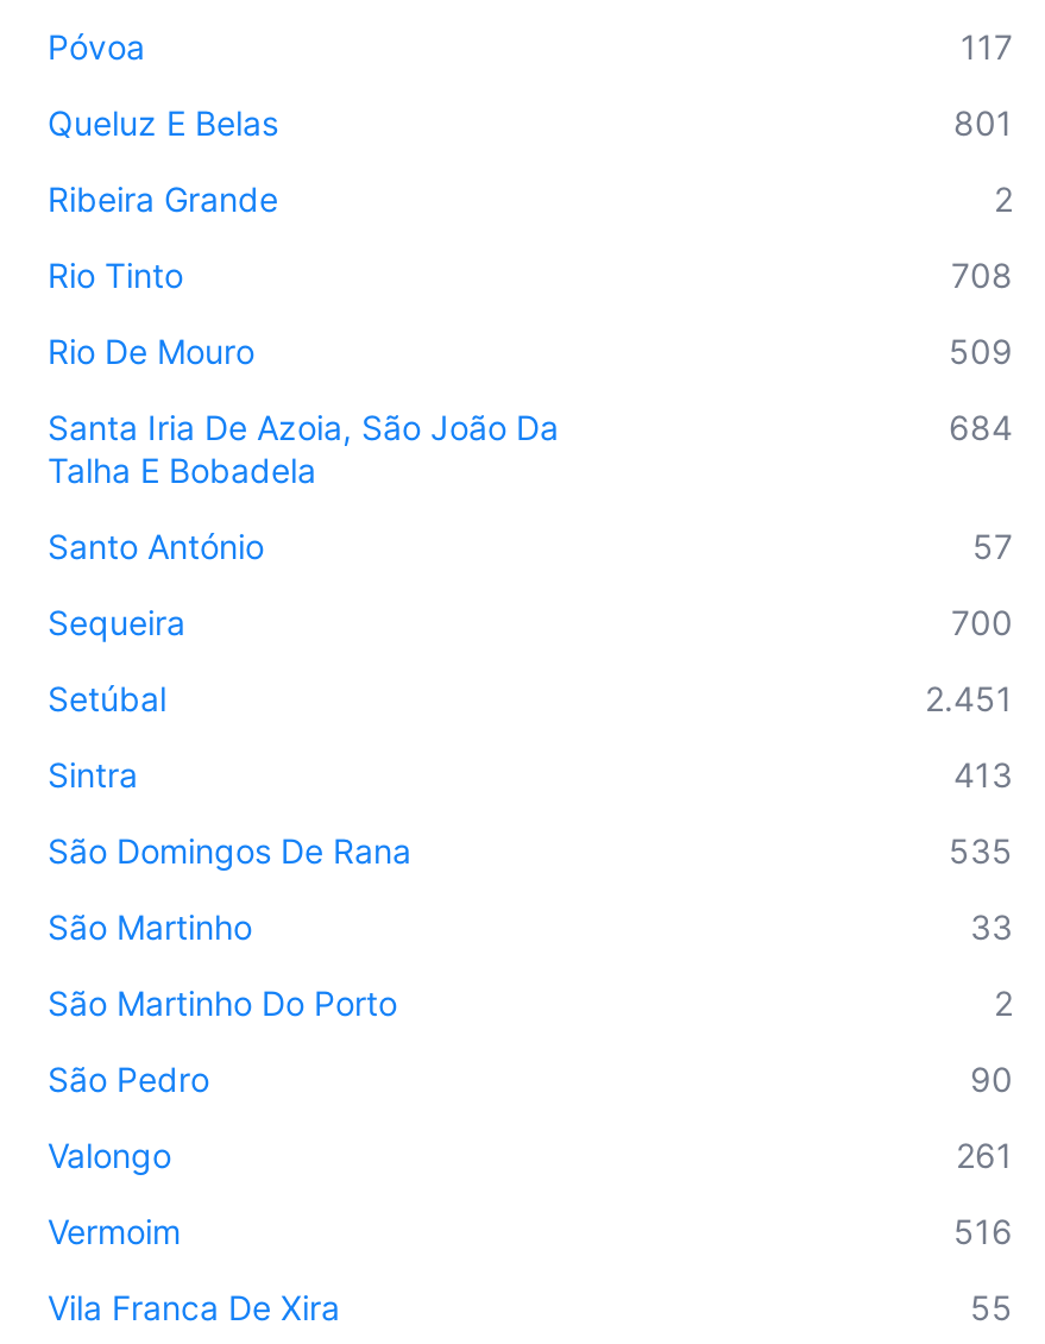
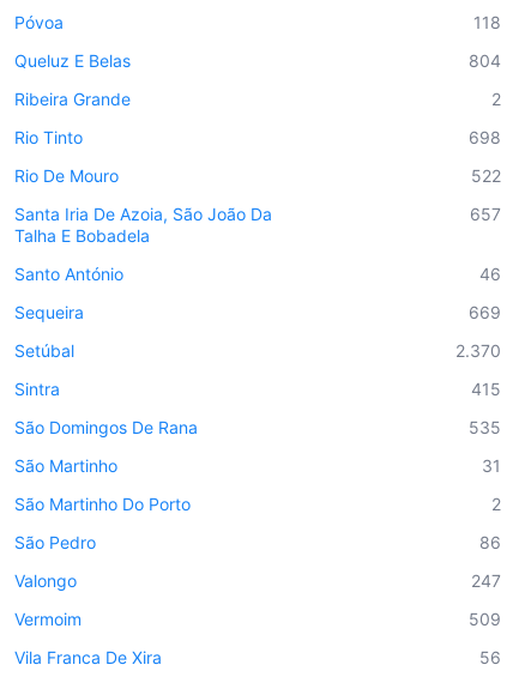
[961,25,1013,66] 117 -> [473,12,501,32] 118
[953,101,1013,142] 801 -> [469,50,501,70] 804
[951,254,1013,294] 708 -> [469,127,501,147] 698
[949,330,1013,370] 509 -> [471,165,501,185] 522
[949,406,1013,446] 684 -> [470,203,501,224] 657
[972,525,1013,565] 57 -> [479,263,501,284] 46
[951,601,1013,641] 700 -> [469,301,501,322] 669
[925,677,1013,717] 2.451 -> [455,340,501,360] 2.370
[953,753,1013,794] 413 -> [471,378,501,399] 415
[970,905,1013,946] 33 -> [482,455,501,475] 31
[970,1058,1013,1098] 90 -> [479,532,501,552] 86
[956,1134,1013,1174] 261 -> [471,570,501,590] 247
[953,1210,1013,1250] 516 -> [469,608,501,629] 509
[970,1286,1013,1326] 55 -> [479,647,501,667] 56

